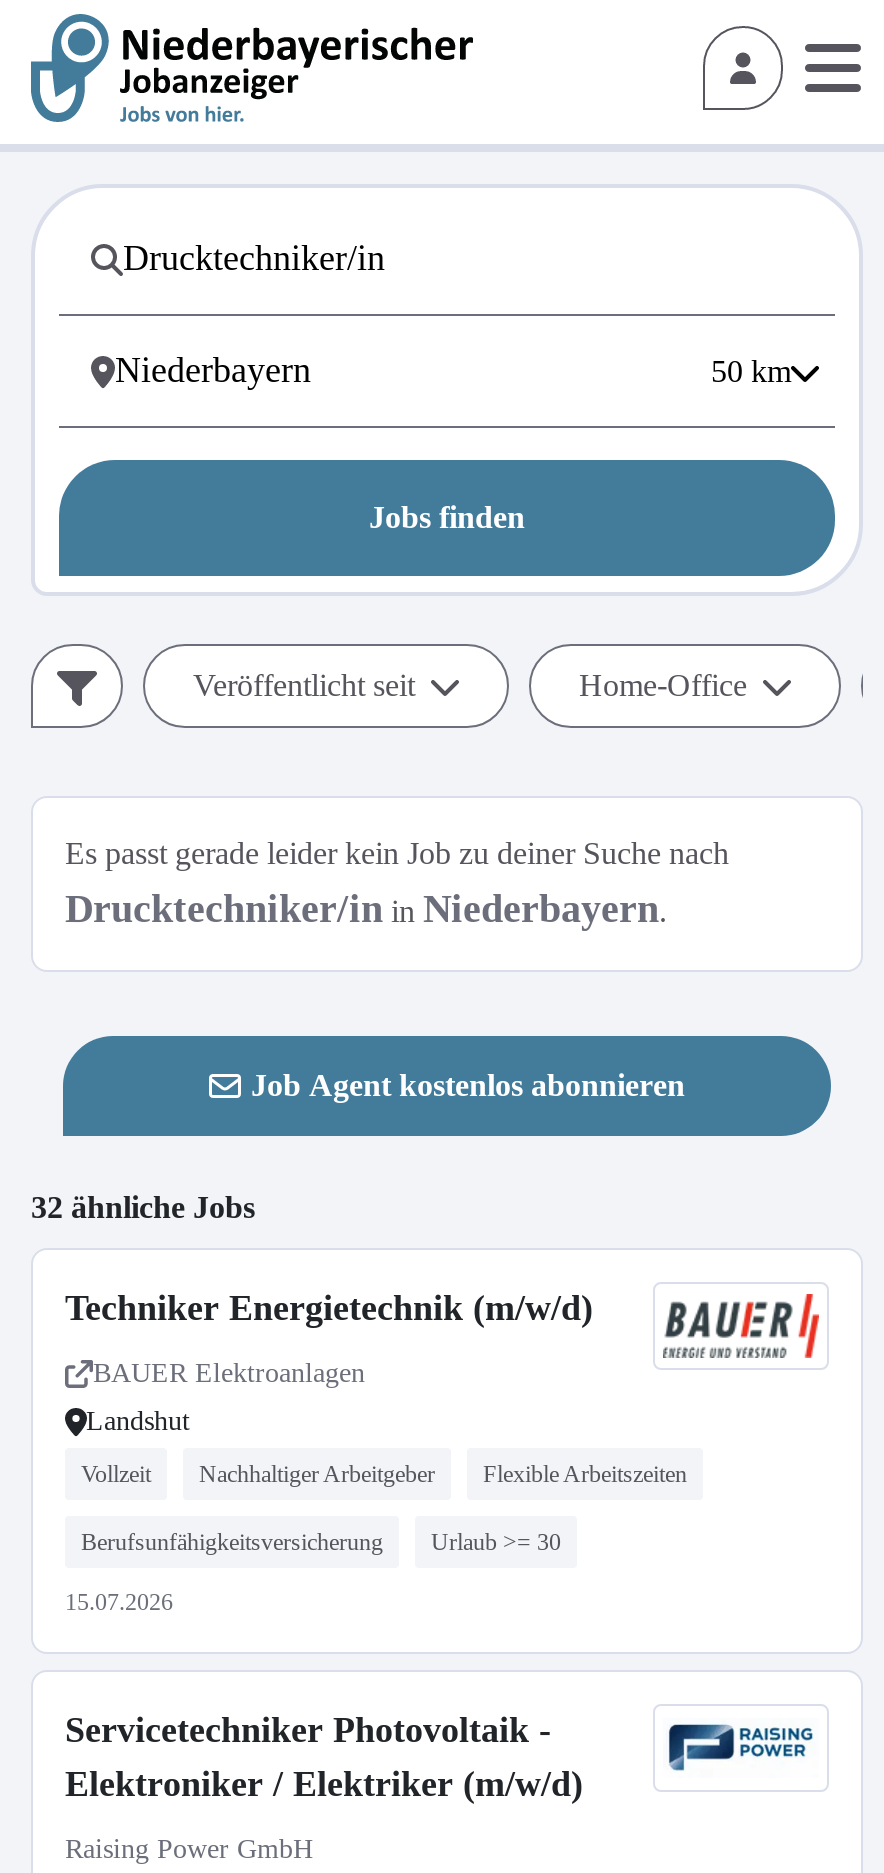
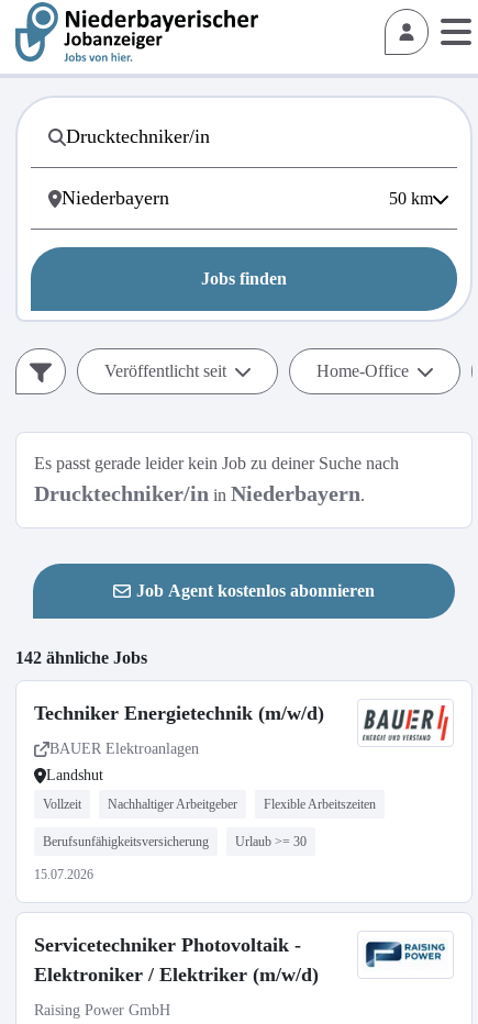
[31,1190,255,1224] 32 ähnliche Jobs -> [15,648,147,667] 142 ähnliche Jobs

